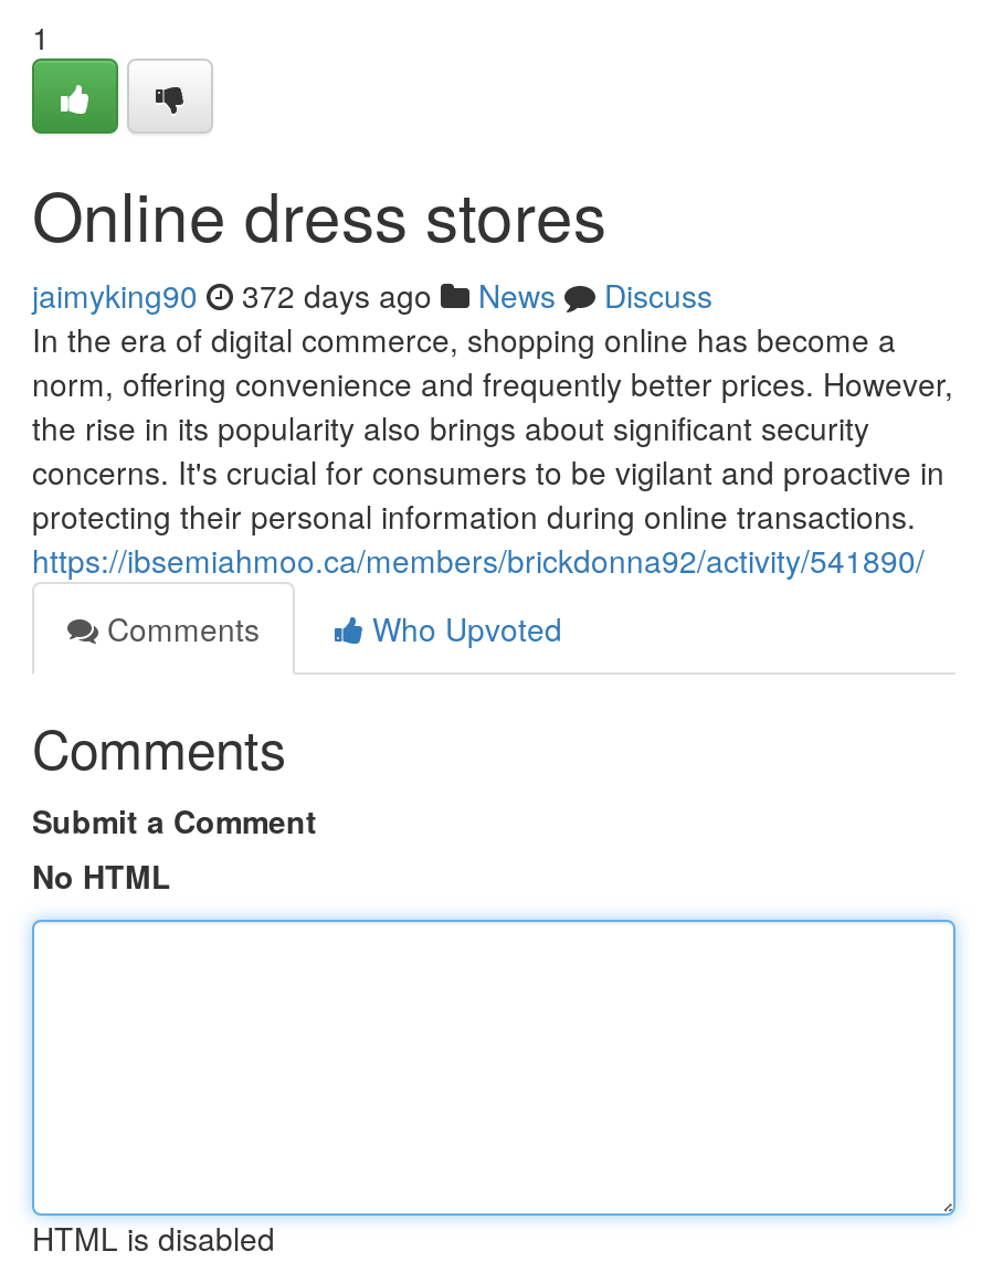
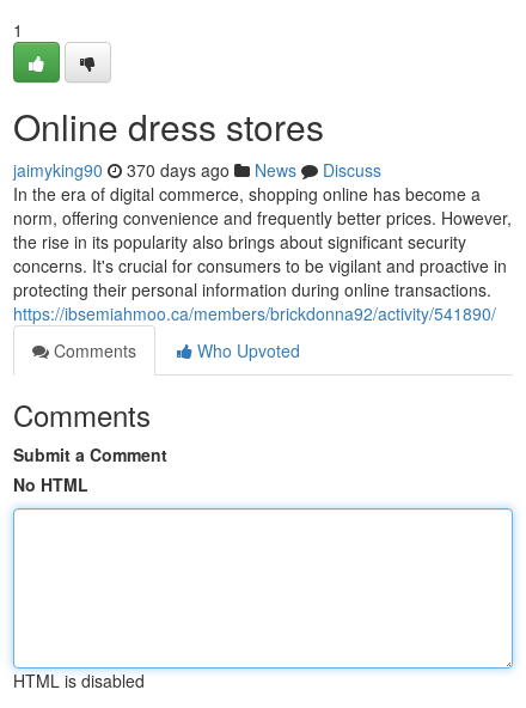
[32,273,712,317] jaimyking90 372 days ago News Discuss -> [13,158,381,182] jaimyking90 370 days ago News Discuss

